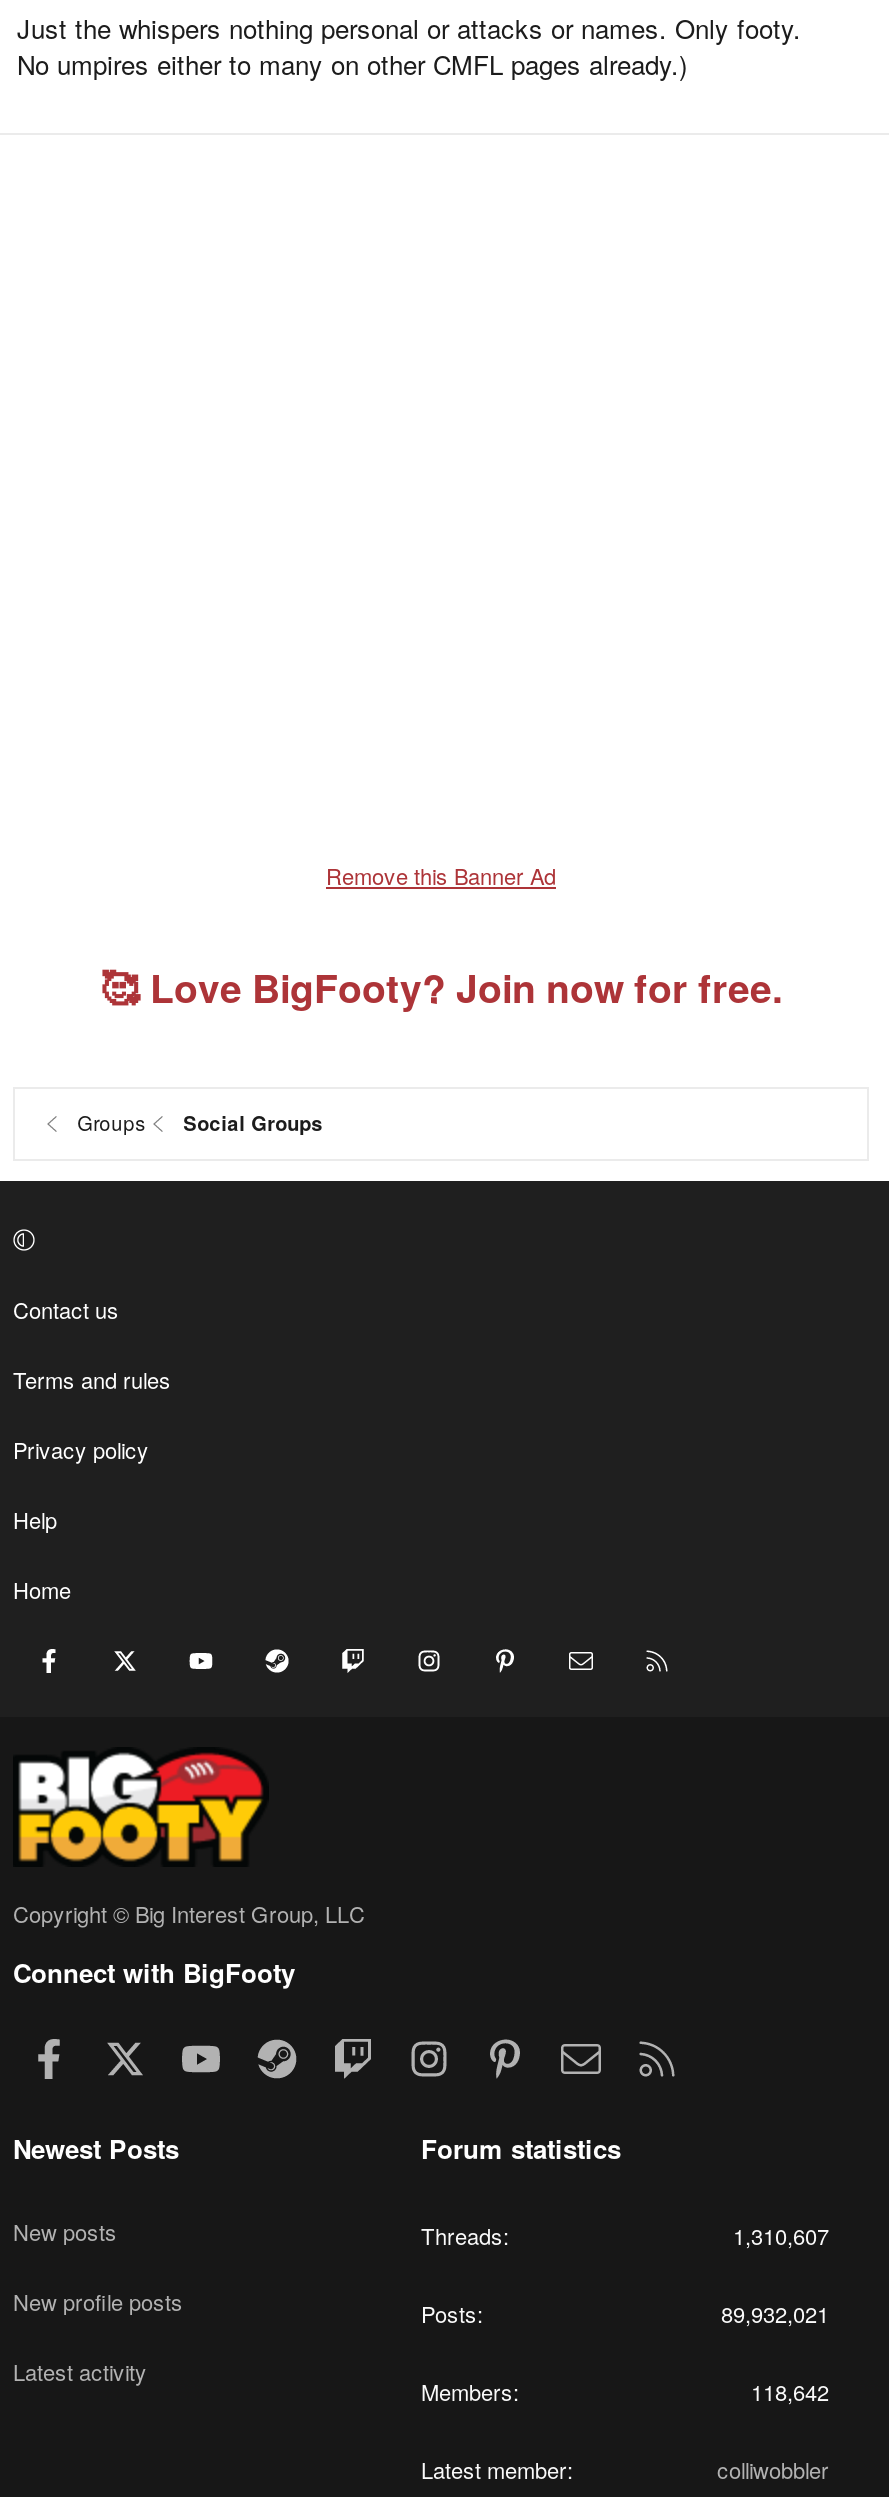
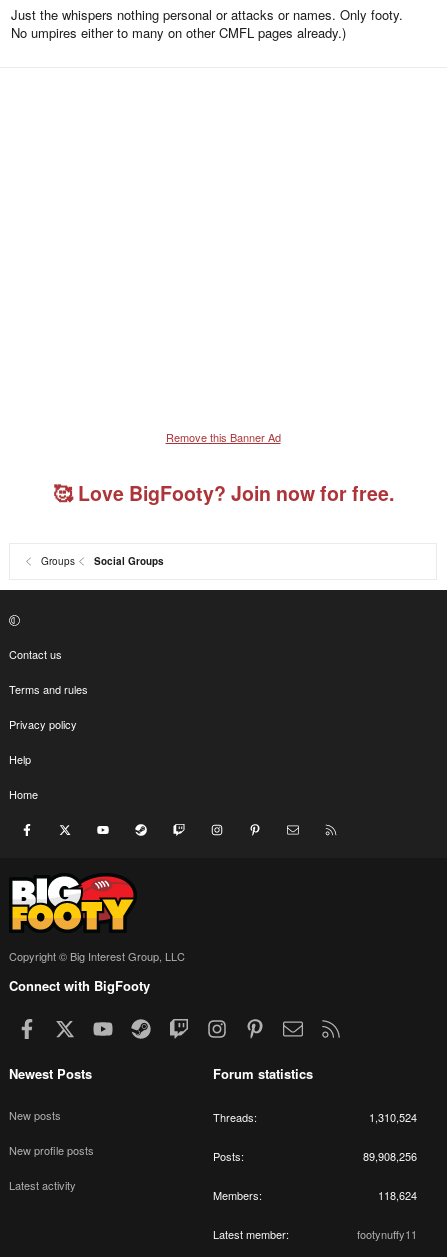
[733,2219,829,2251] 1,310,607 -> [369,1109,417,1125] 1,310,524
[721,2297,829,2329] 89,932,021 -> [363,1148,417,1164] 89,908,256
[751,2375,829,2407] 118,642 -> [378,1187,417,1203] 118,624
[717,2453,829,2485] colliwobbler -> [357,1226,417,1242] footynuffy11

